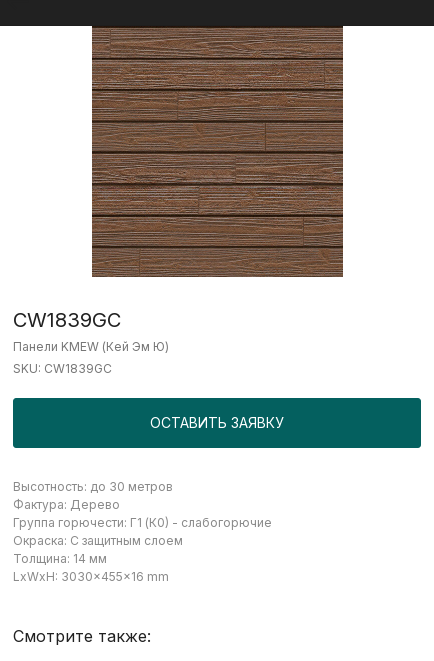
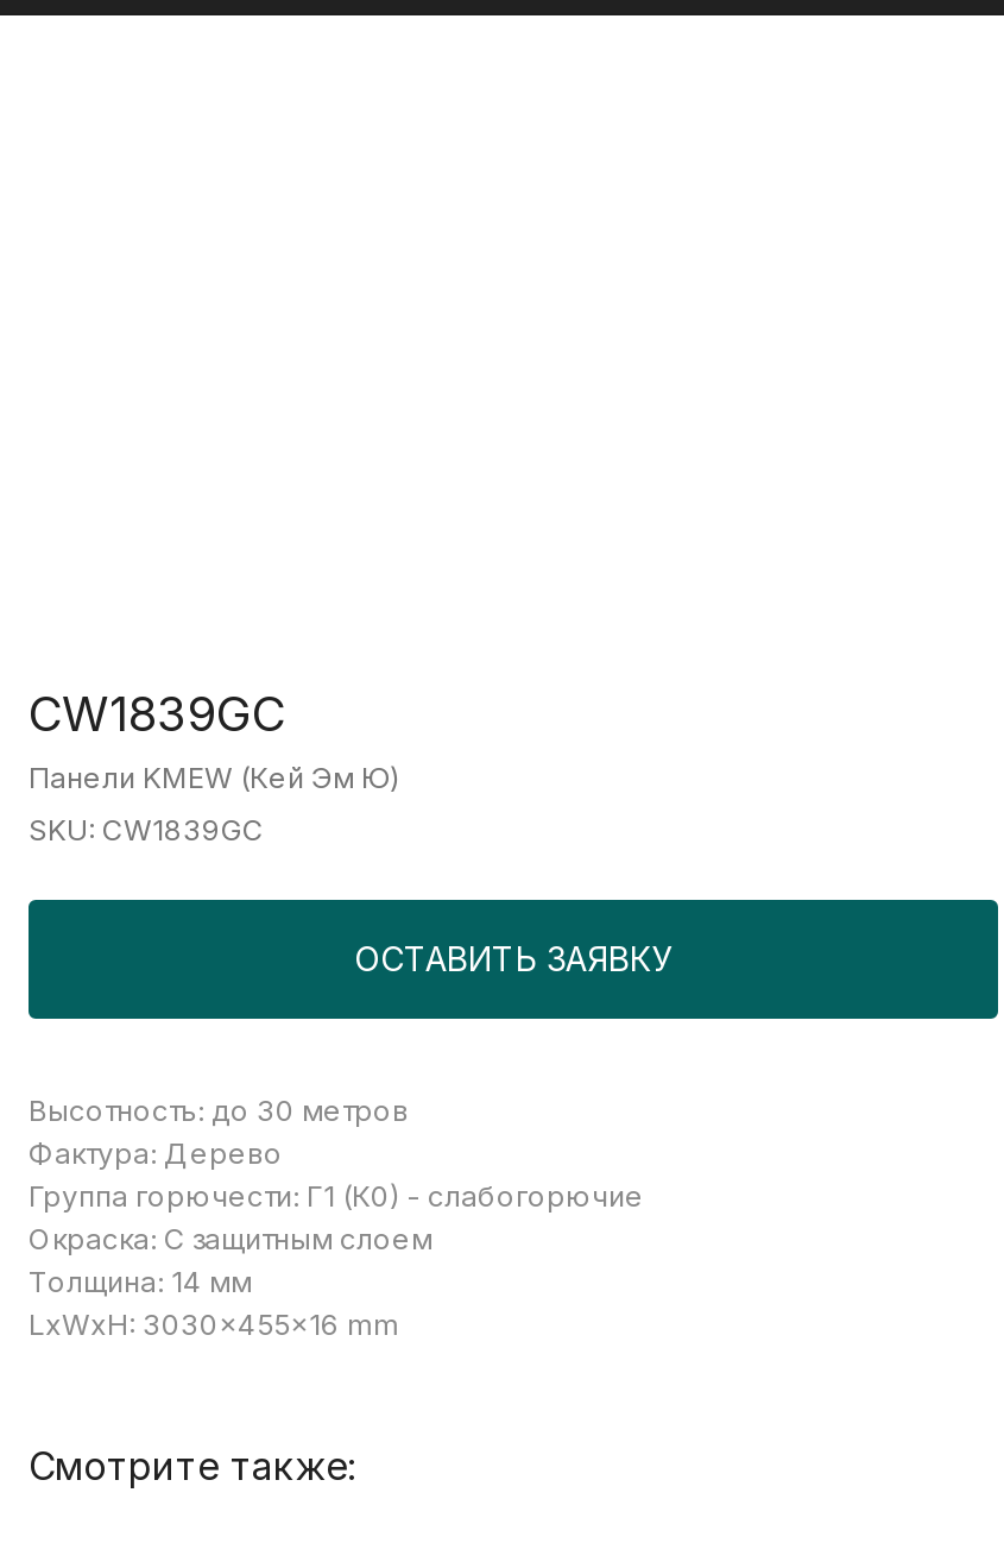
[91,26,344,278] [image] -> none

